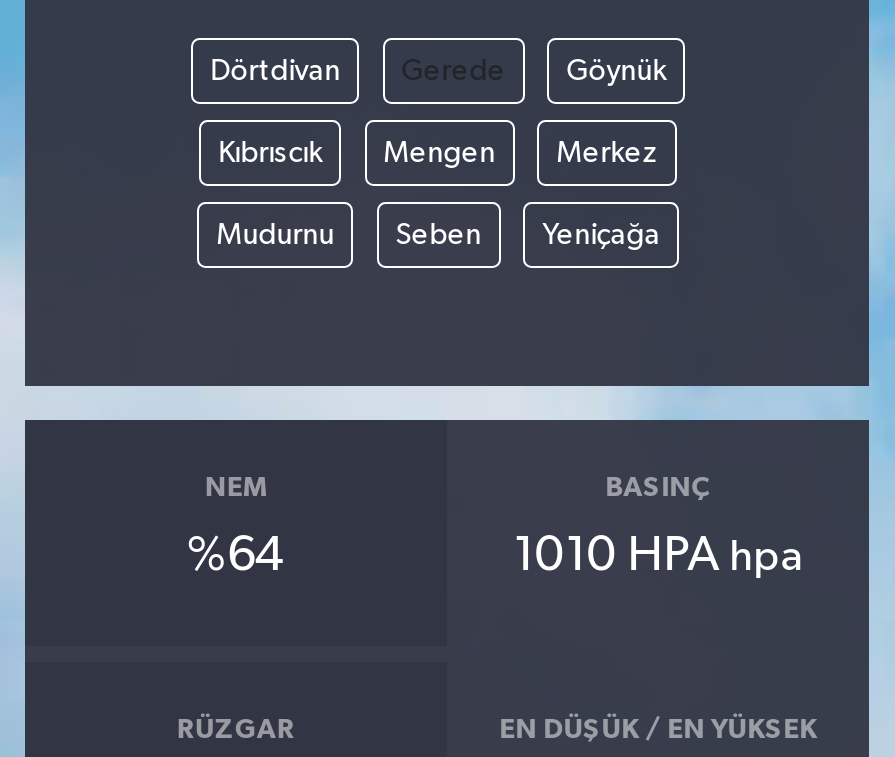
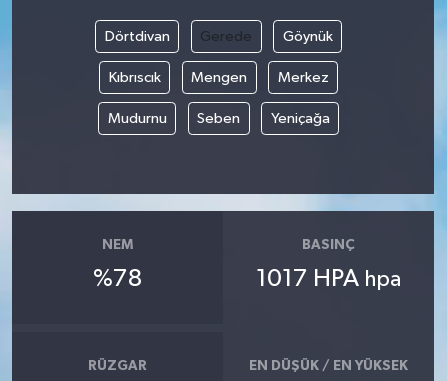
[187,533,285,581] %64 -> [93,267,142,291] %78
[513,533,803,581] 1010 HPA hpa -> [256,267,401,291] 1017 HPA hpa

